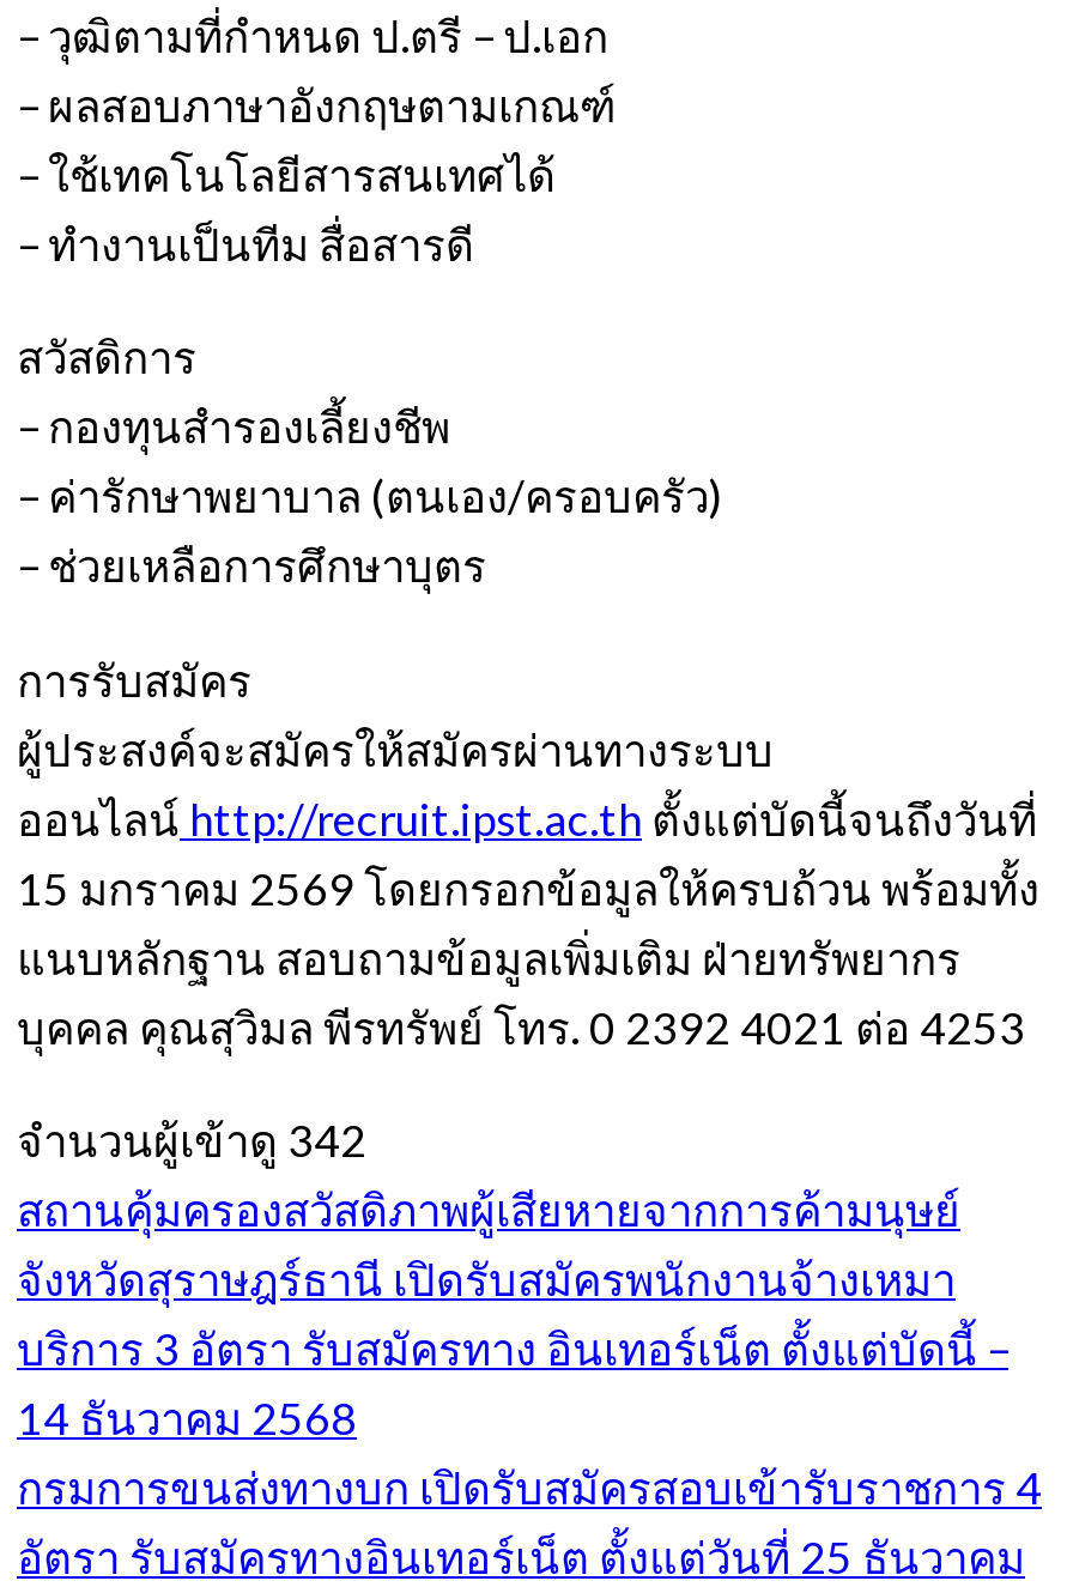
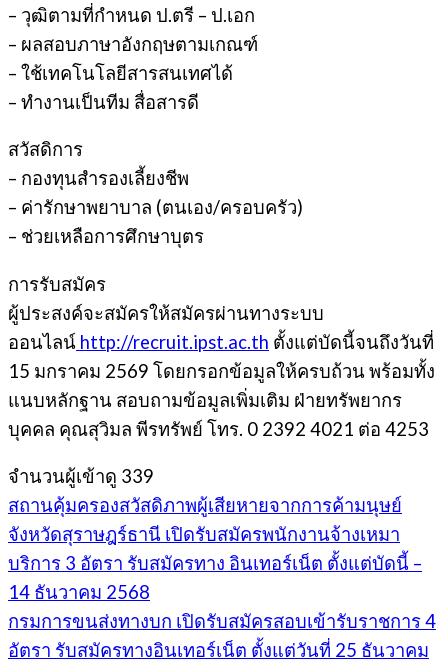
[17,1114,366,1166] จำนวนผู้เข้าดู 342 -> [8,465,154,487] จำนวนผู้เข้าดู 339

